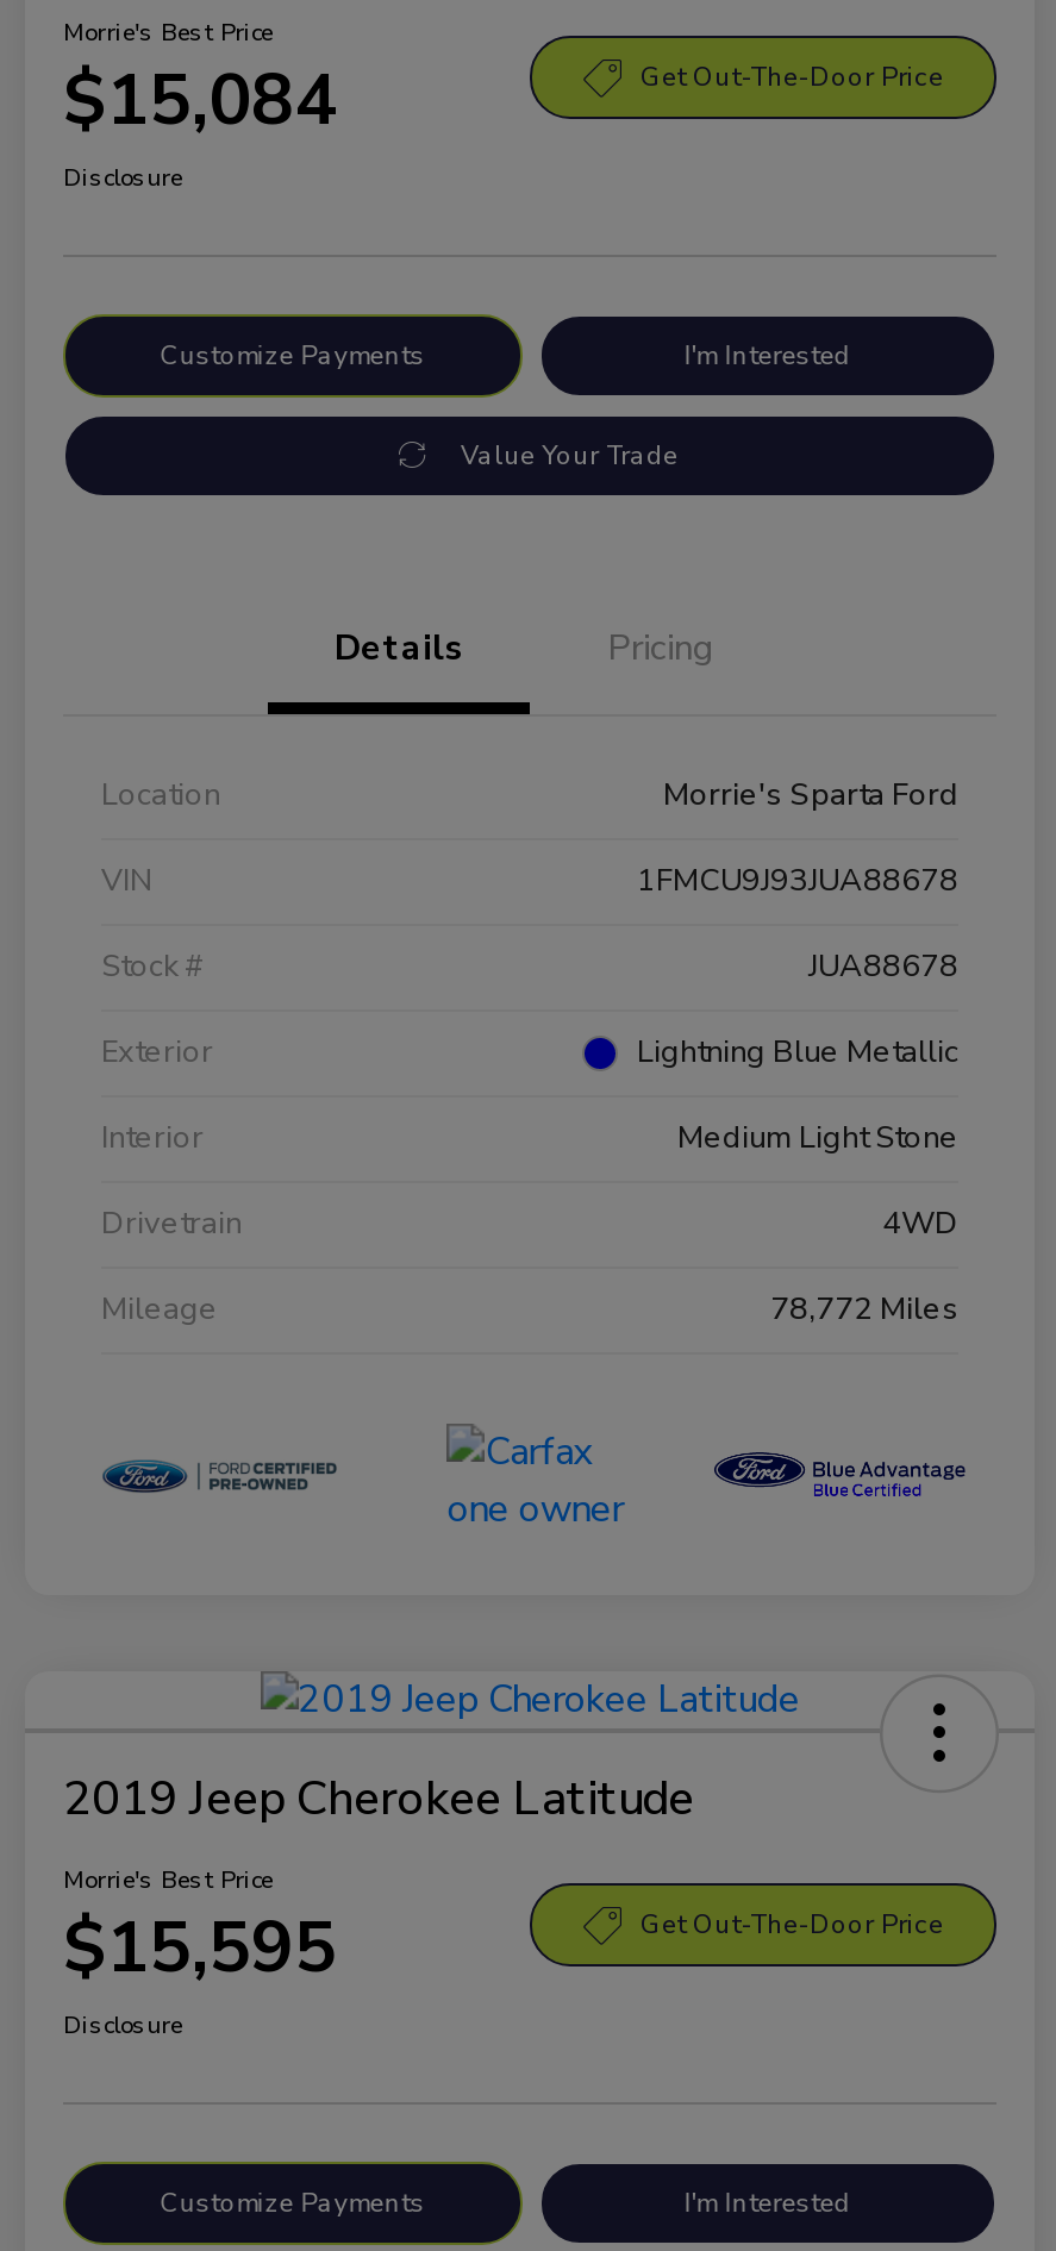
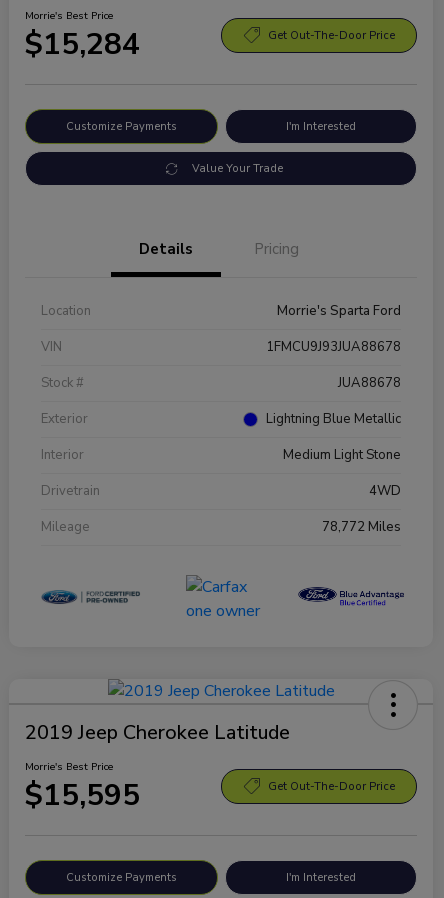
[63,52,337,150] $15,084 -> [25,24,140,65] $15,284
[63,162,182,195] Disclosure -> none
[63,2009,182,2043] Disclosure -> none

